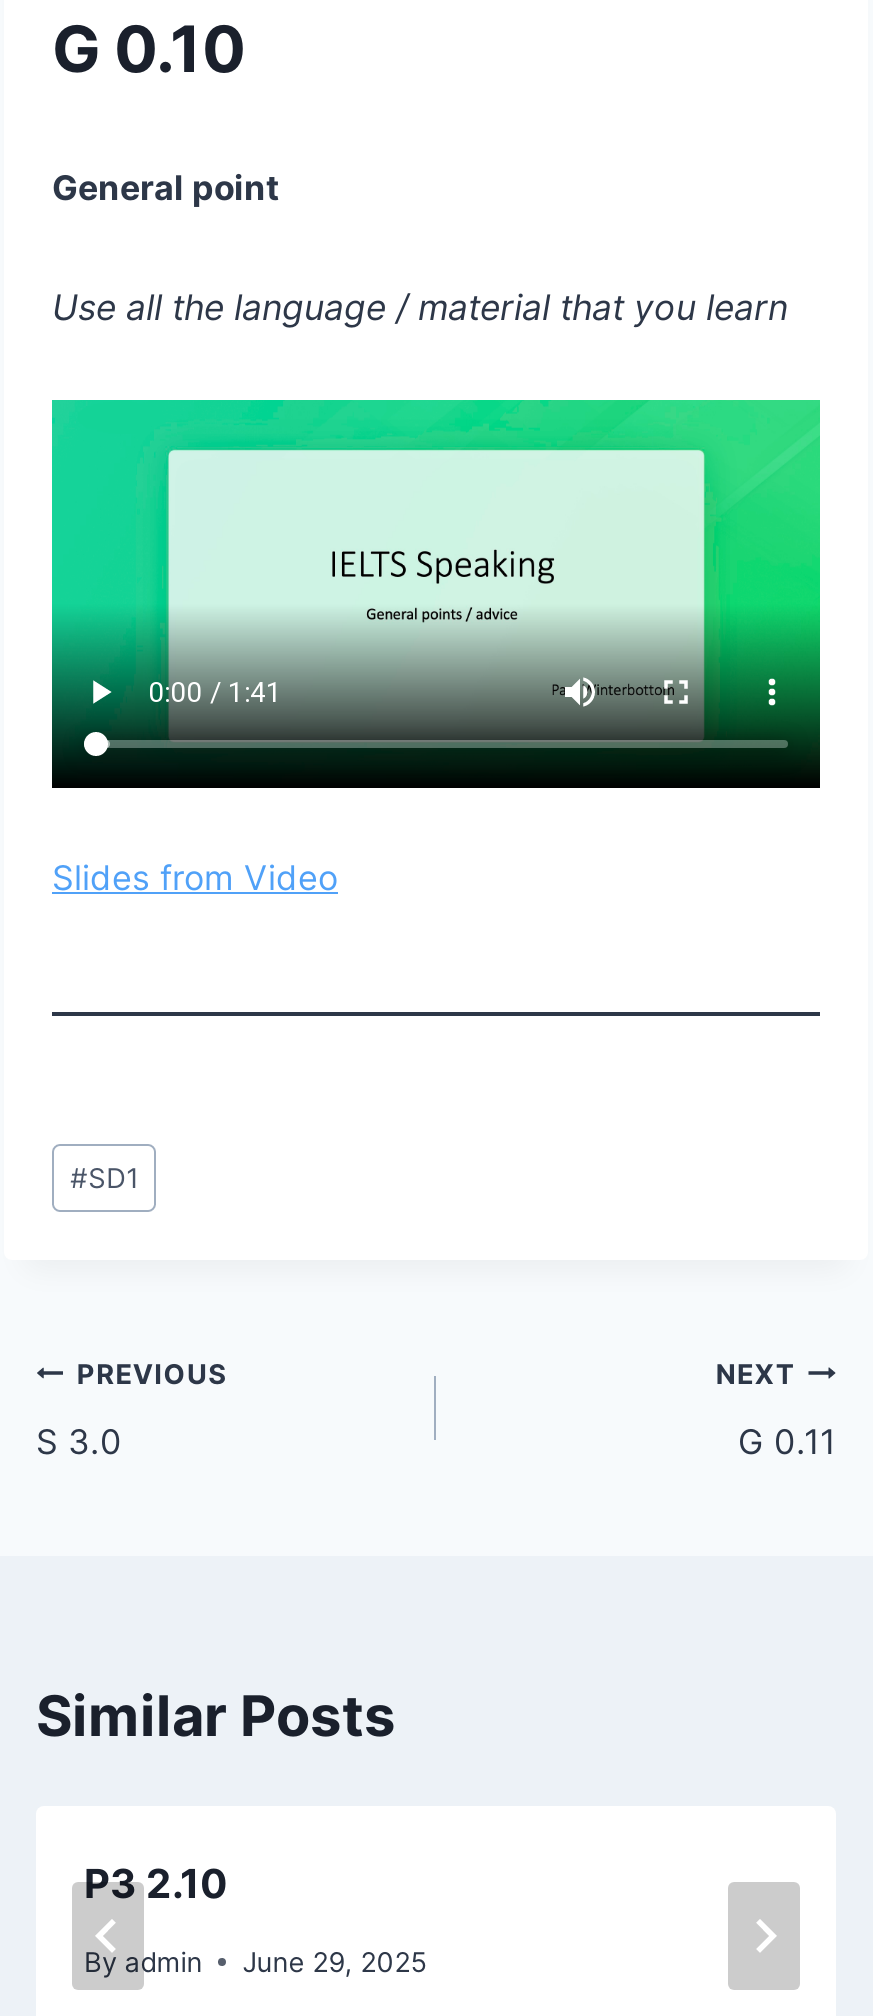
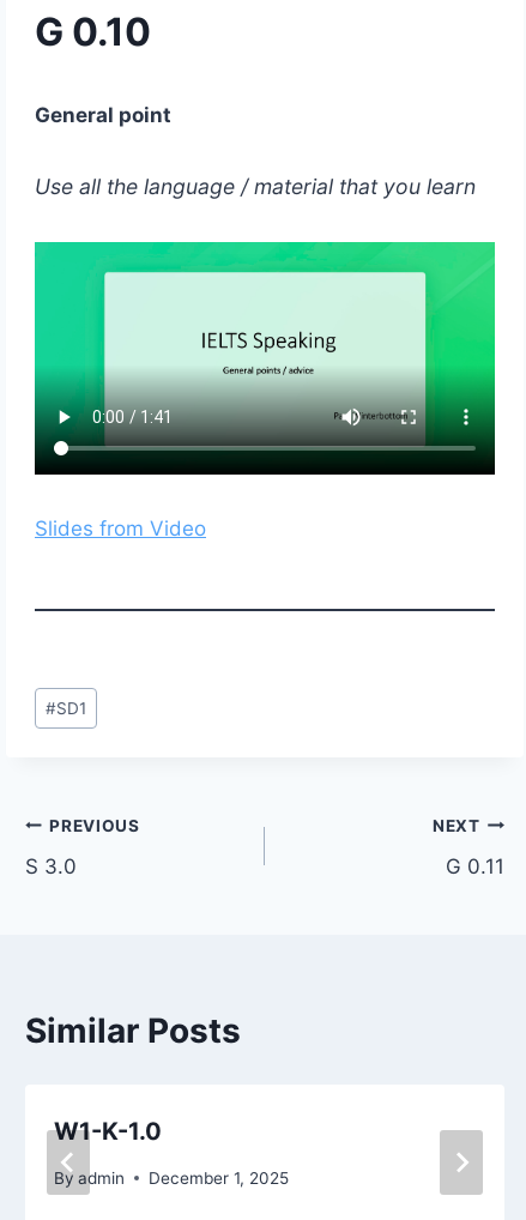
[84,1860,228,1908] P3 2.10 -> [54,1117,162,1146] W1-K-1.0
[84,1946,426,1978] By admin June 29, 2025 -> [54,1168,289,1187] By admin December 1, 2025

